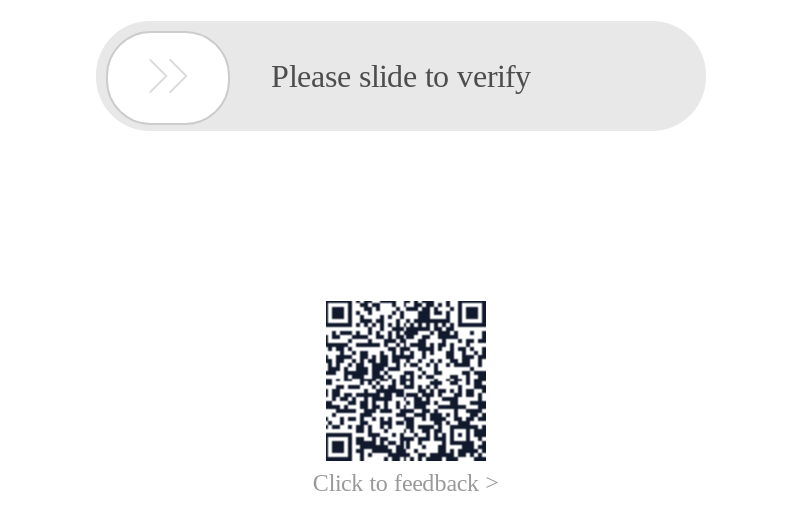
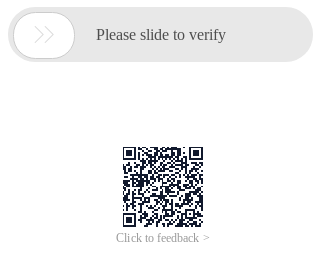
[326,301,488,463] [image] -> [123,147,204,228] [image]

